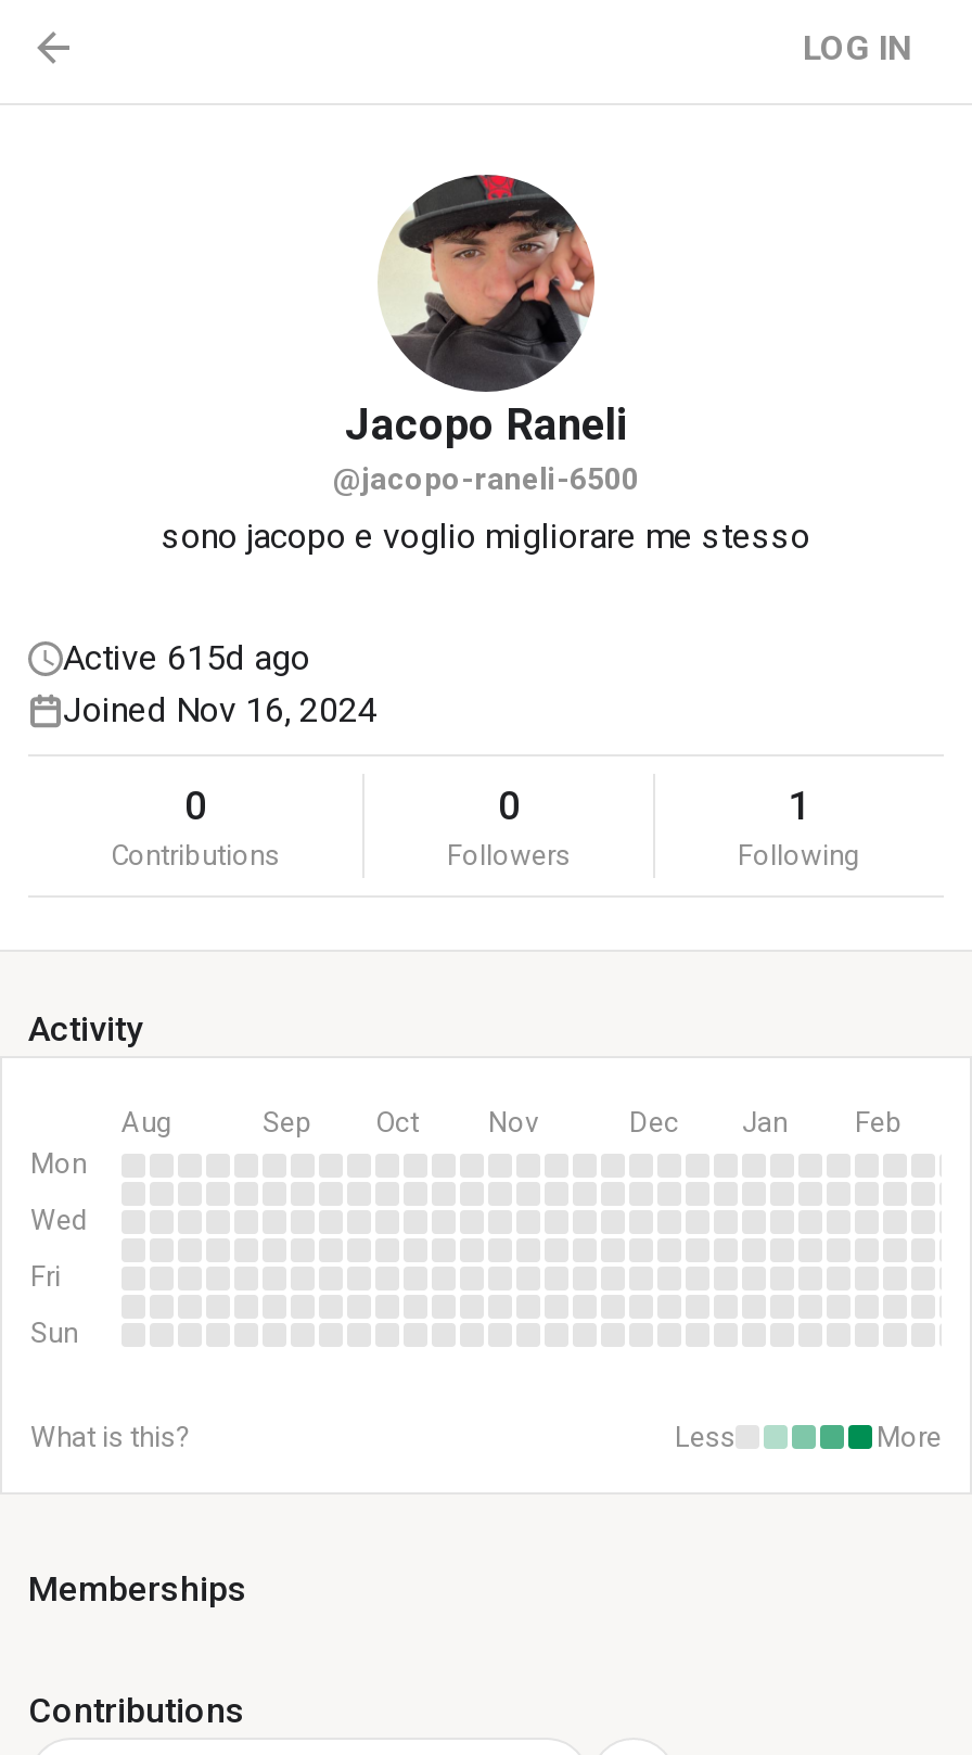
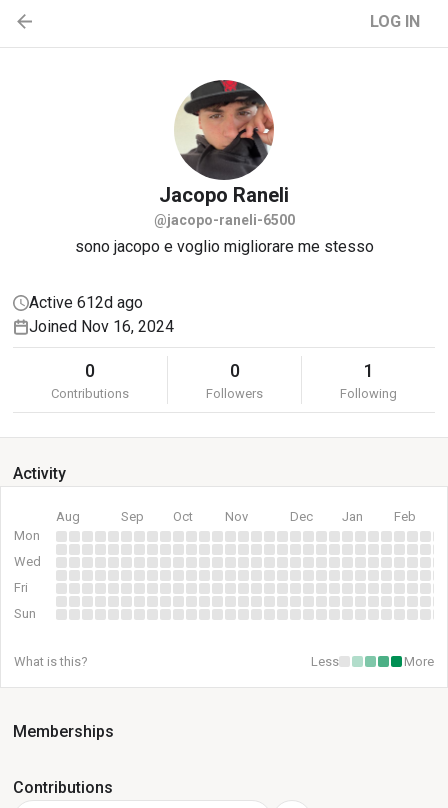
[63,637,310,678] Active 615d ago -> [29,293,143,312] Active 612d ago

